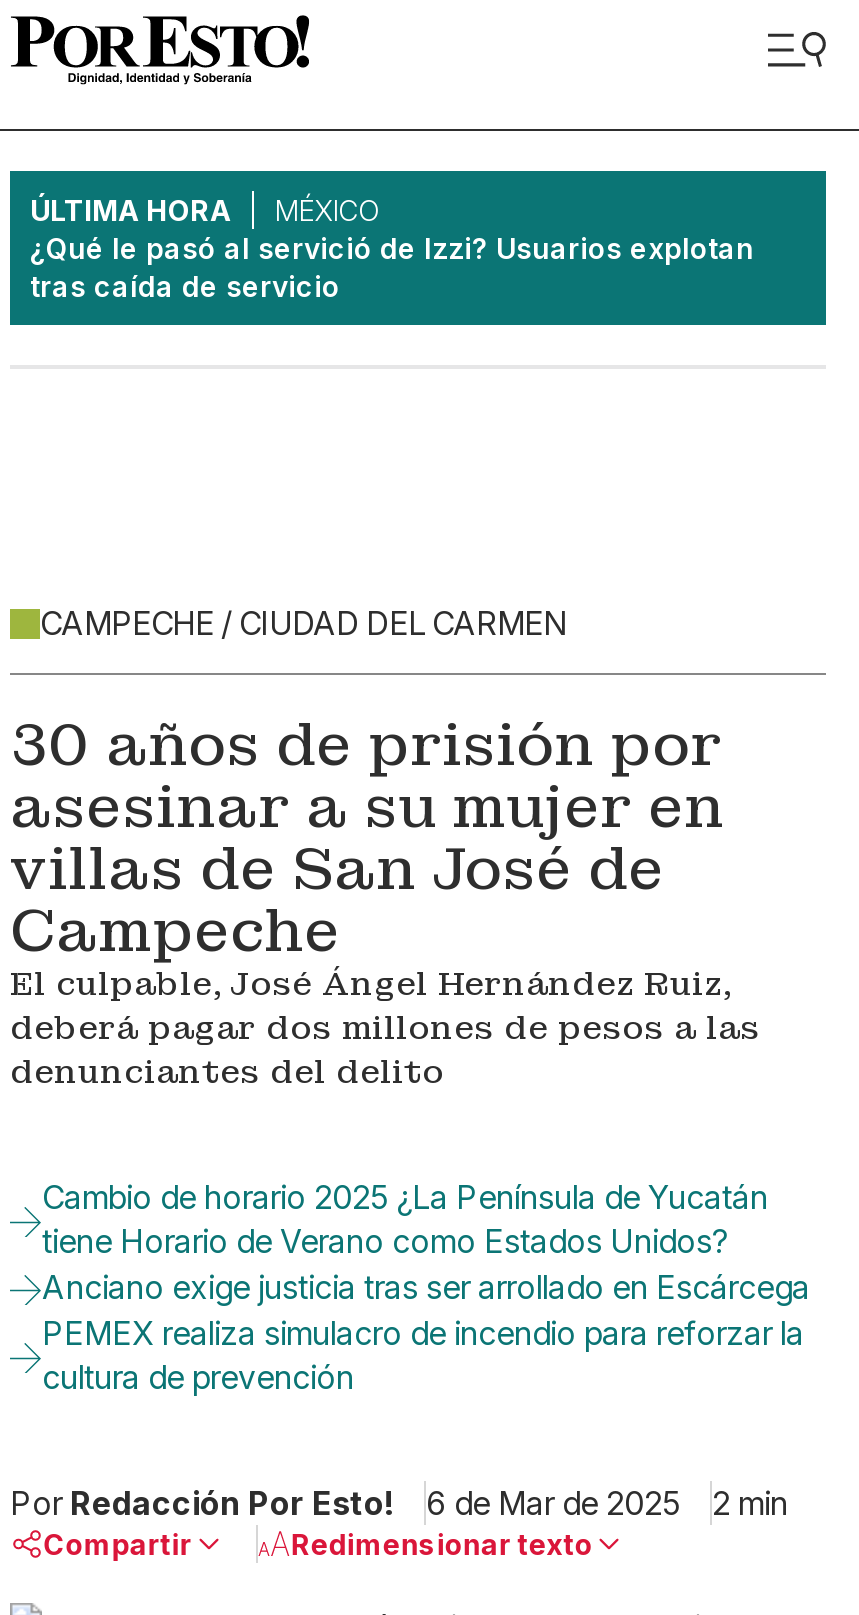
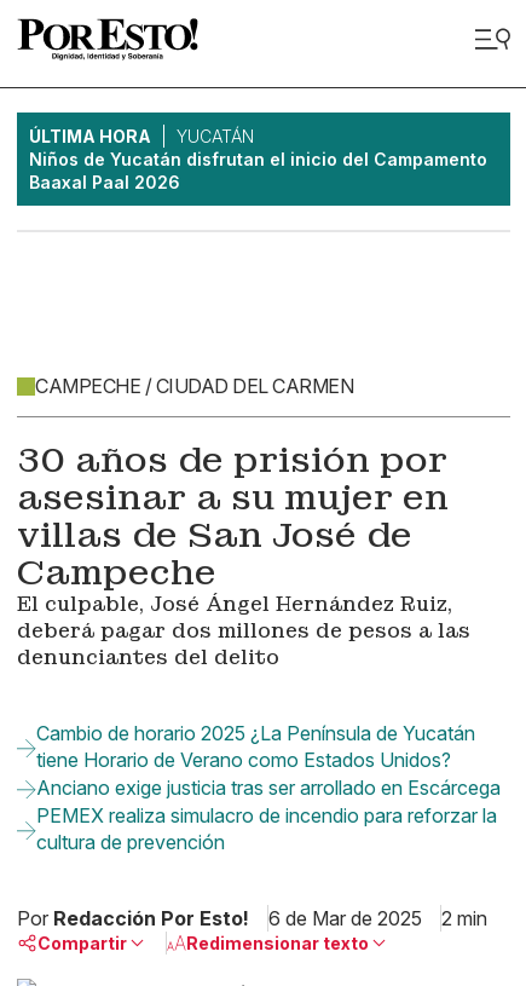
[30,193,754,303] MÉXICO | ¿Qué le pasó al servició de Izzi? Usuarios explotan | tras caída de servicio -> [29,126,487,192] YUCATÁN | Niños de Yucatán disfrutan el inicio del Campamento | Baaxal Paal 2026

